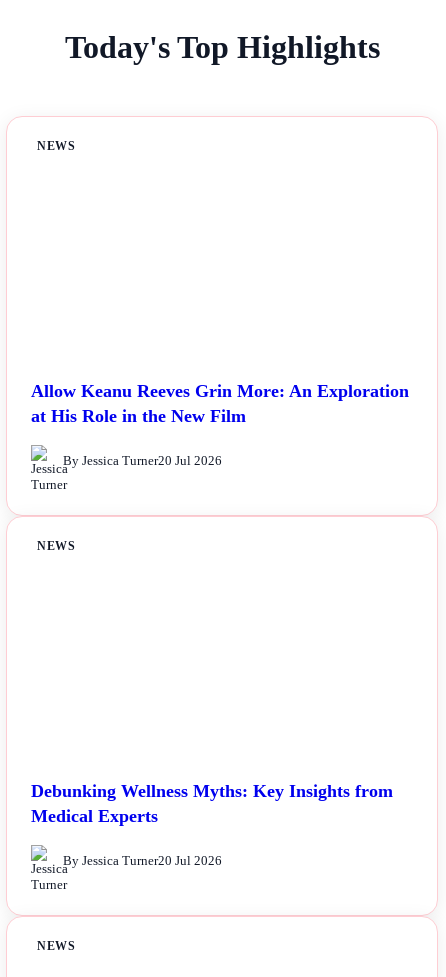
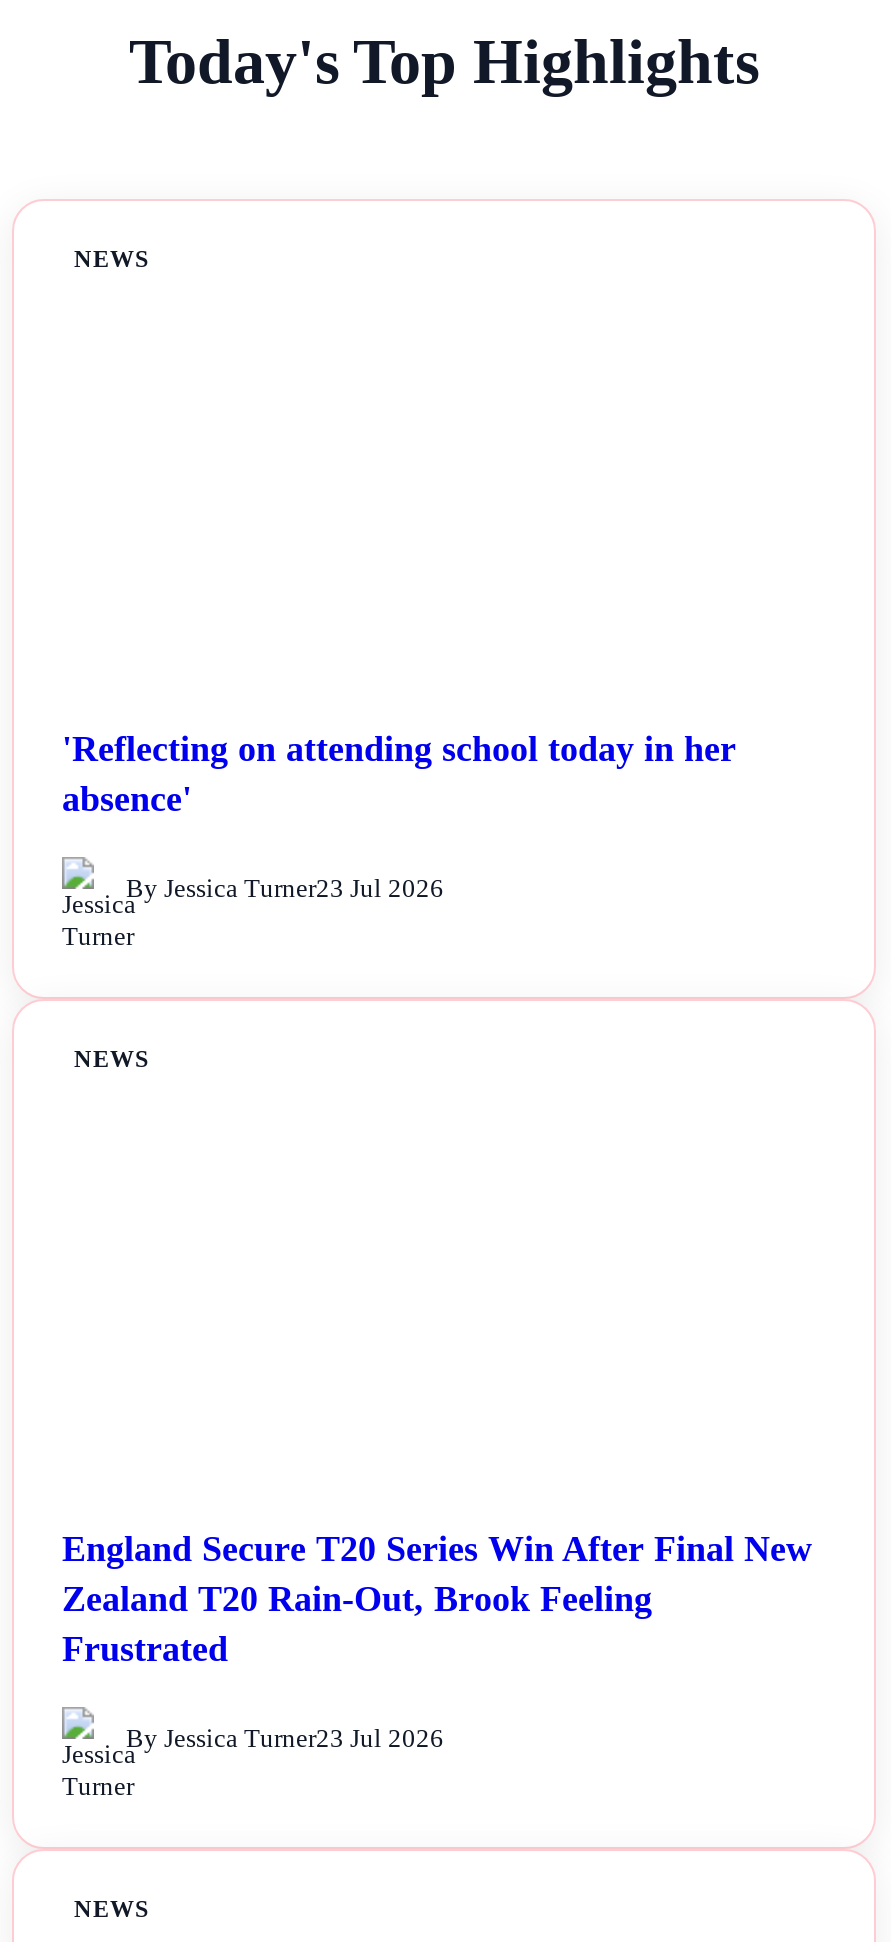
[31,380,409,425] Allow Keanu Reeves Grin More: An Exploration | at His Role in the New Film -> [62,728,736,818] 'Reflecting on attending school today in her | absence'
[63,452,222,467] By Jessica Turner20 Jul 2026 -> [126,872,444,902] By Jessica Turner23 Jul 2026
[31,780,393,825] Debunking Wellness Myths: Key Insights from | Medical Experts -> [62,1528,812,1668] England Secure T20 Series Win After Final New | Zealand T20 Rain-Out, Brook Feeling | Frustrated
[63,852,222,867] By Jessica Turner20 Jul 2026 -> [126,1722,444,1752] By Jessica Turner23 Jul 2026

